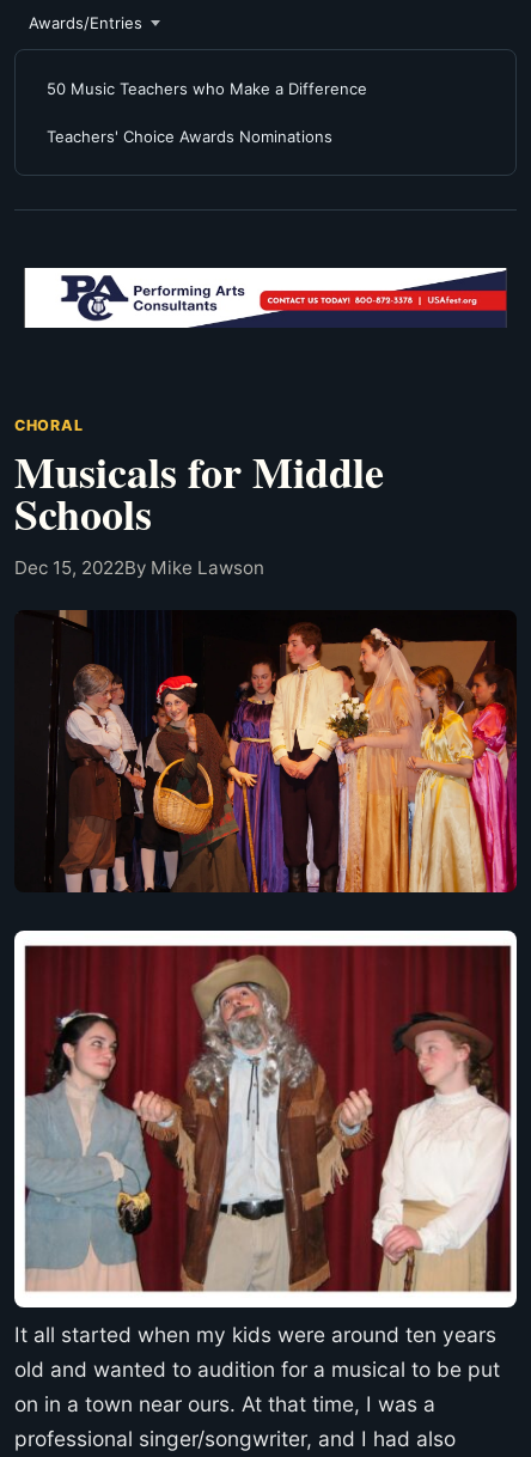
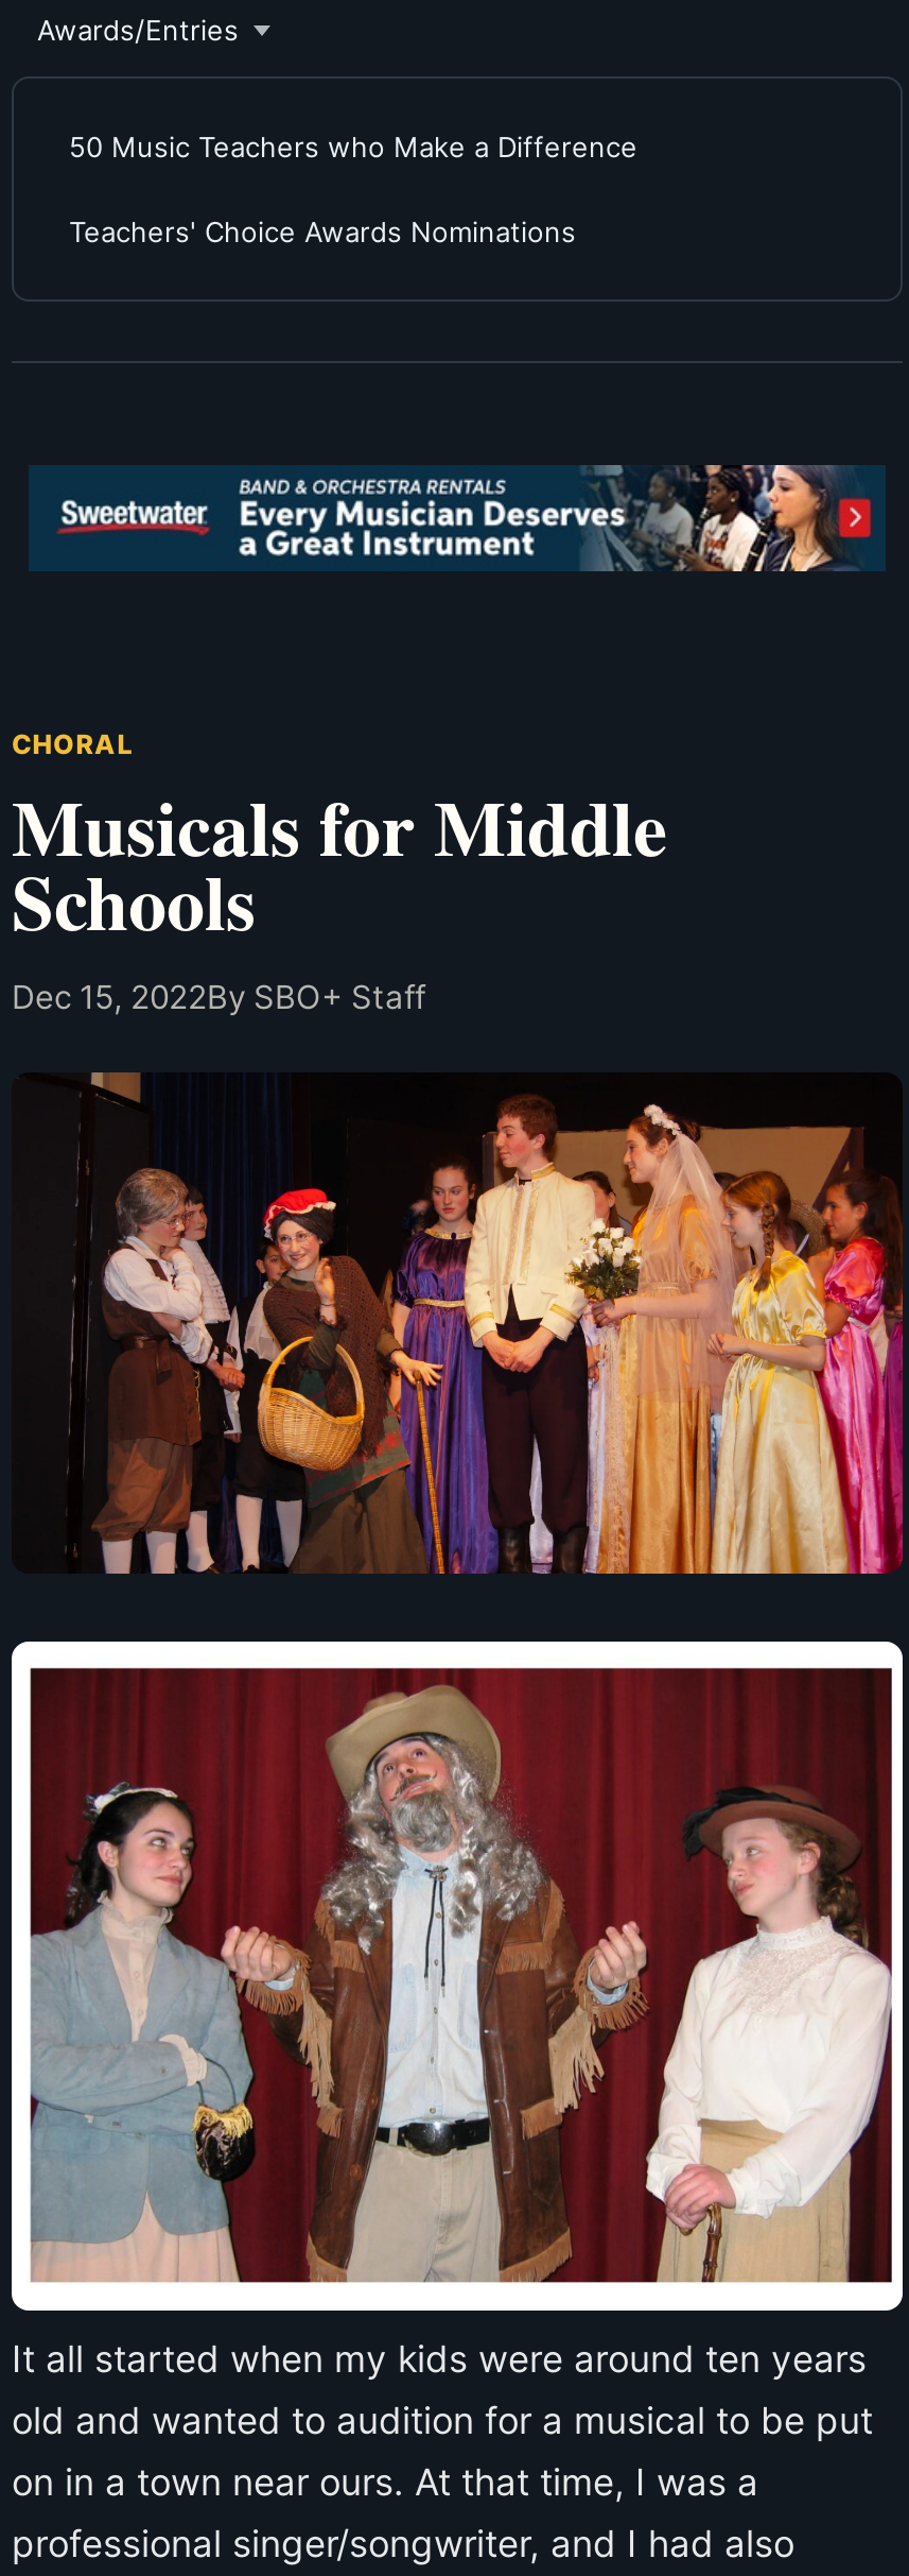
[23,267,508,329] [image] -> [29,463,886,573] [image]
[14,556,264,579] Dec 15, 2022By Mike Lawson -> [12,976,425,1017] Dec 15, 2022By SBO+ Staff

